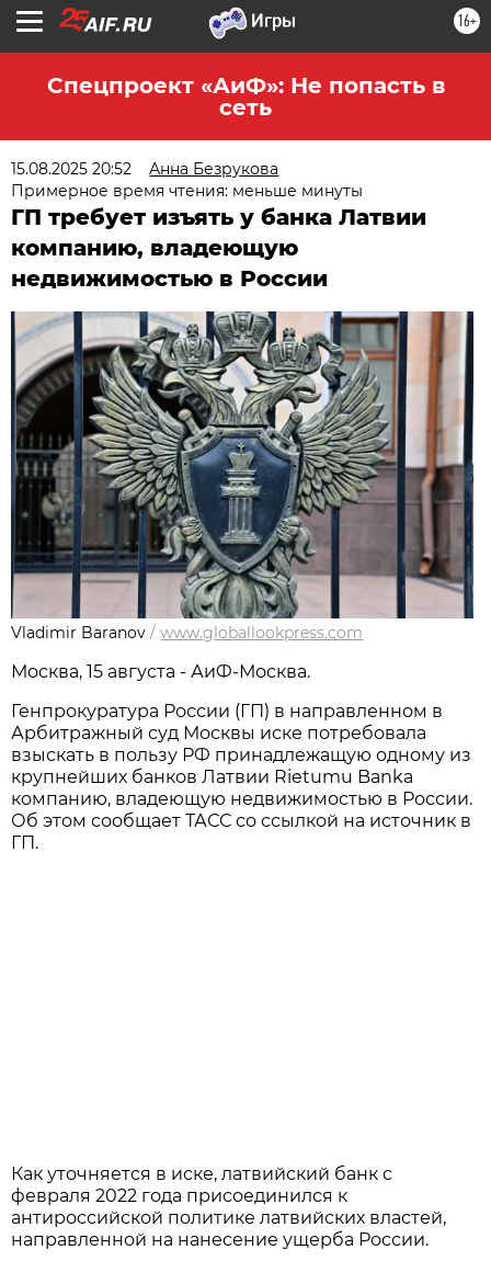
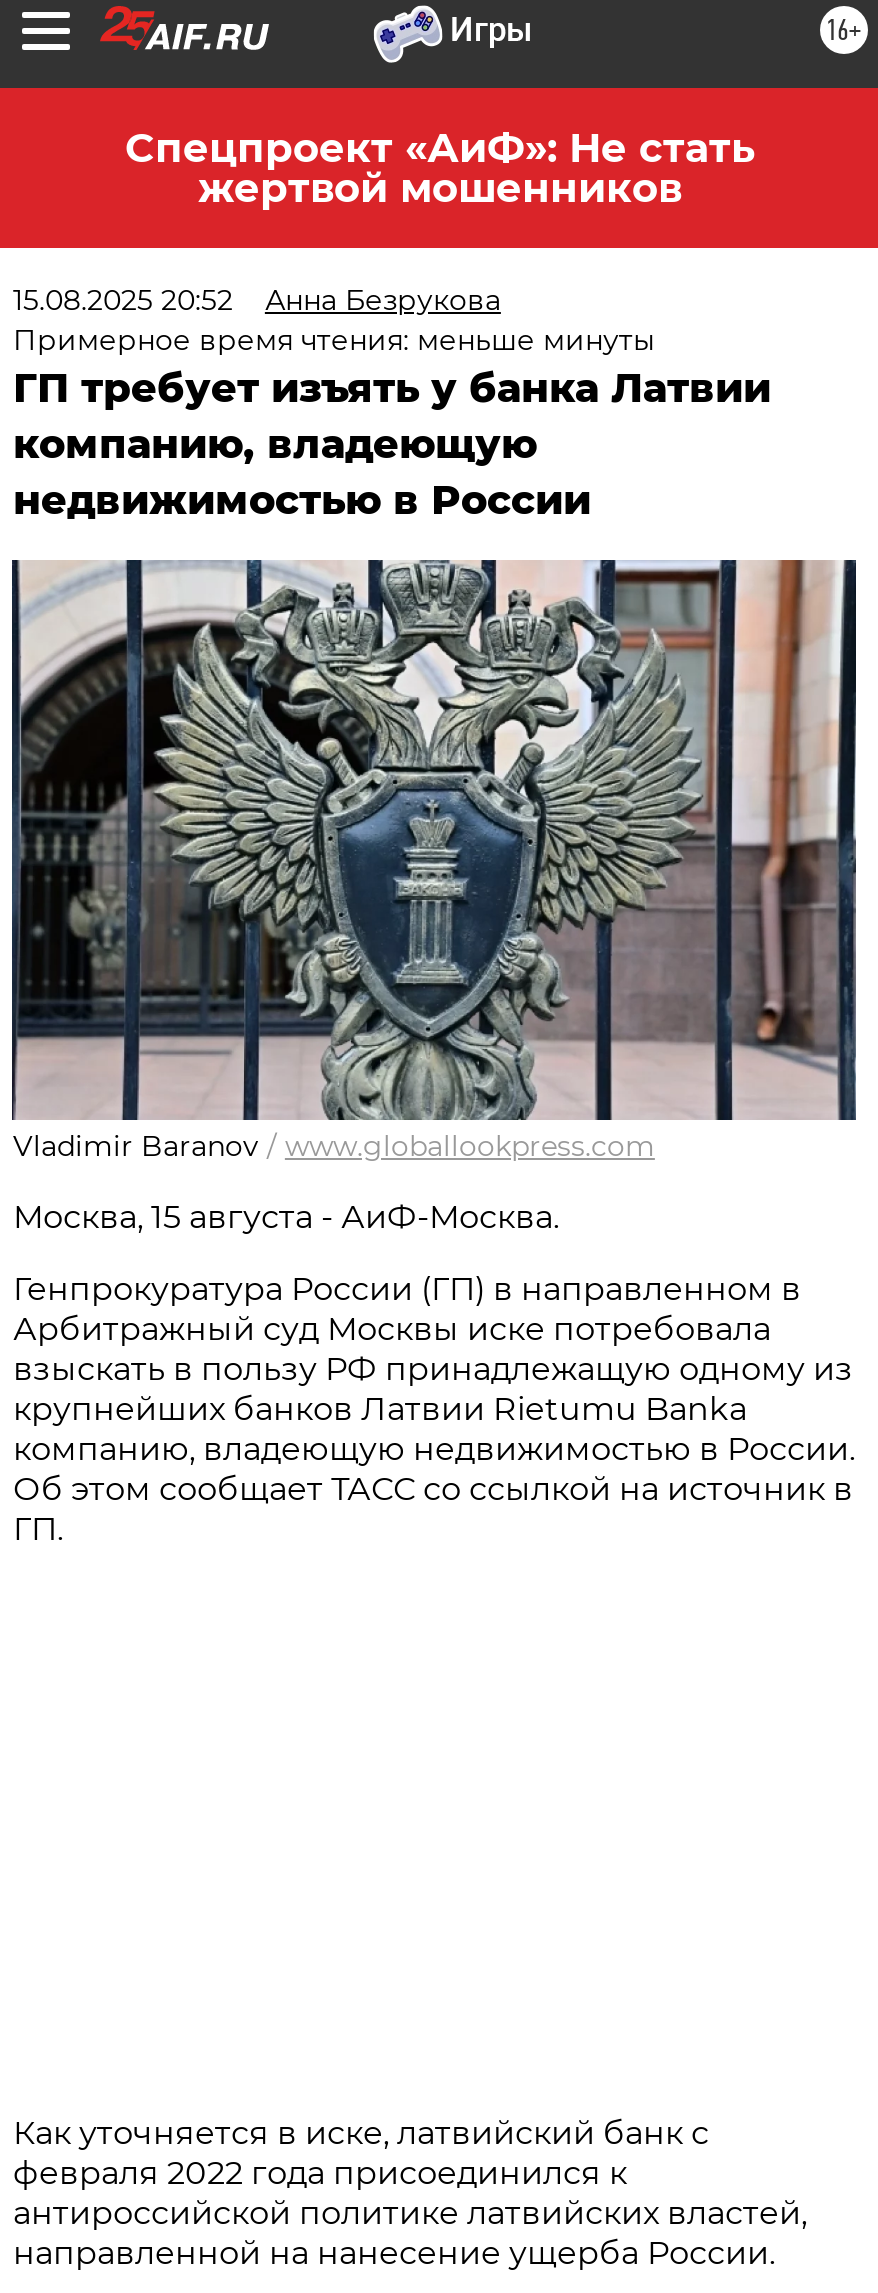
[47,72,444,121] Спецпроект «АиФ»: Не попасть в | сеть -> [125,124,755,212] Спецпроект «АиФ»: Не стать | жертвой мошенников

